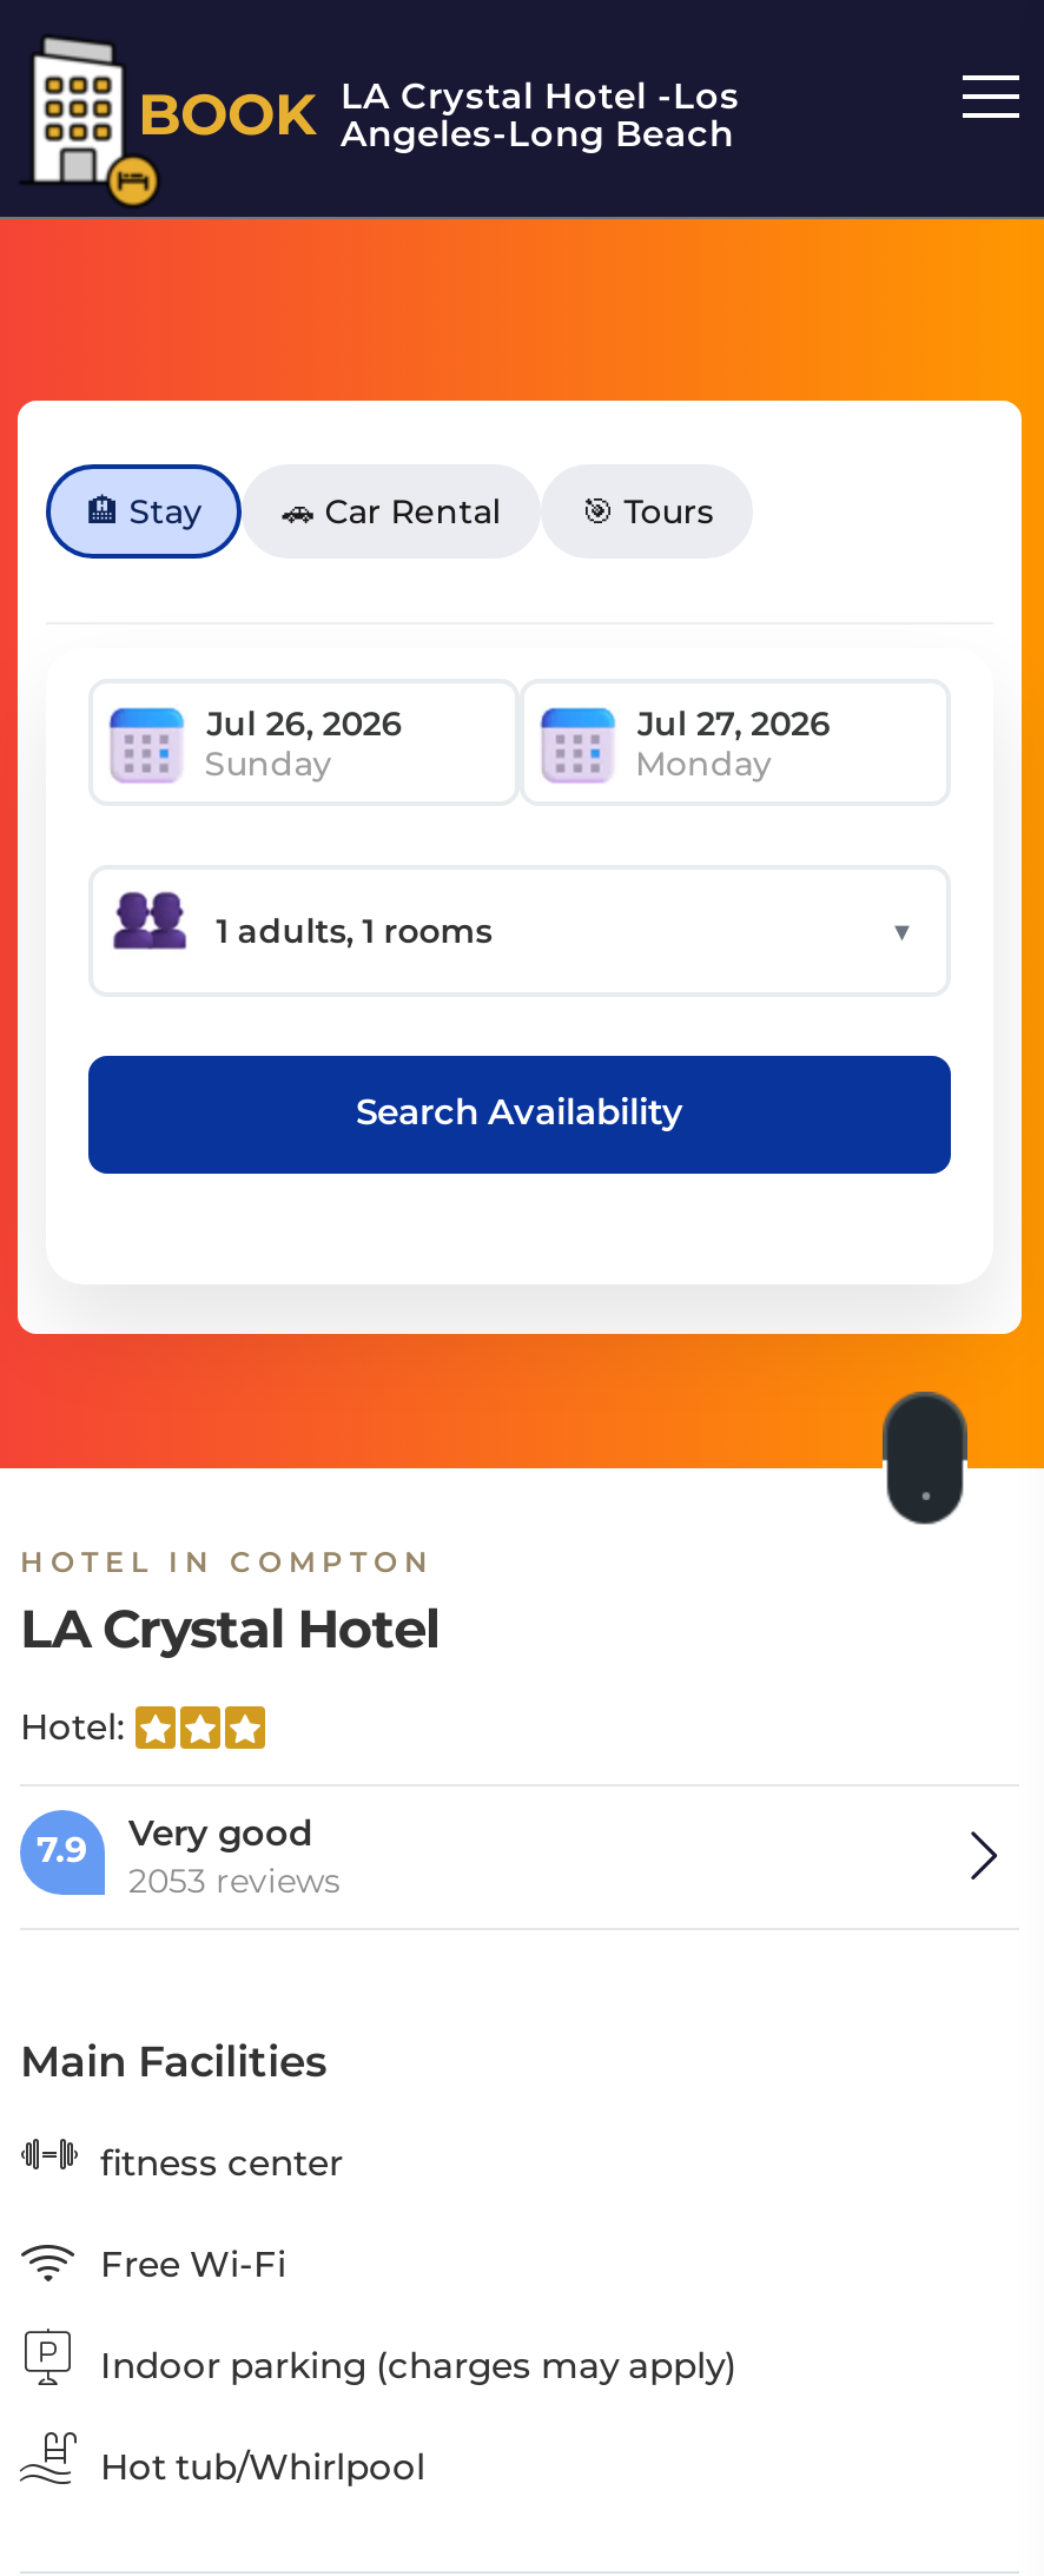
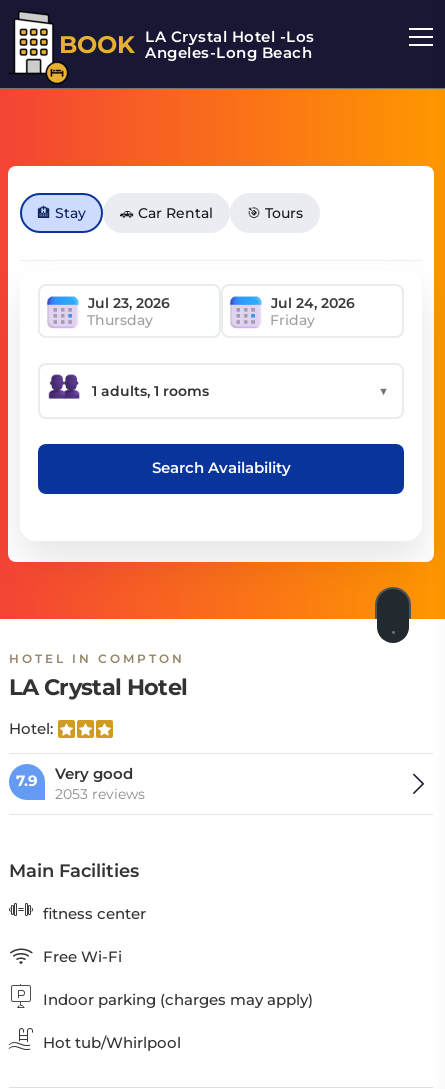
[204,742,772,785] Sunday | Monday -> [87,311,315,329] Thursday | Friday

